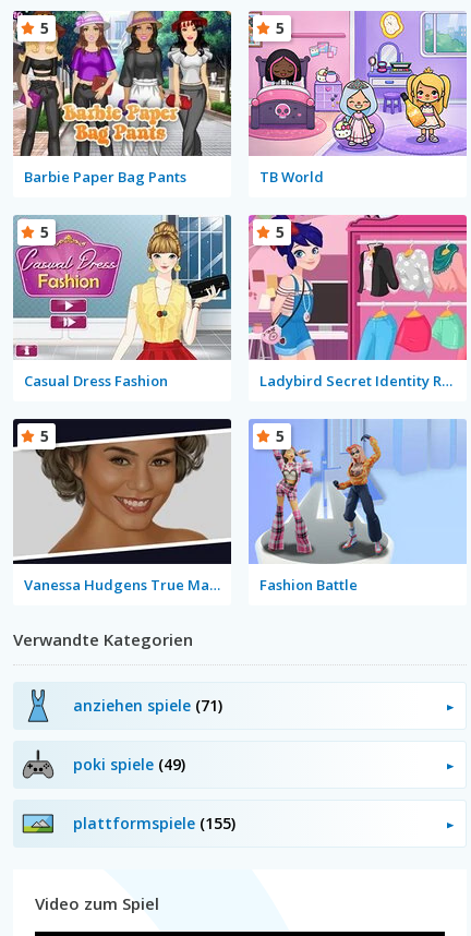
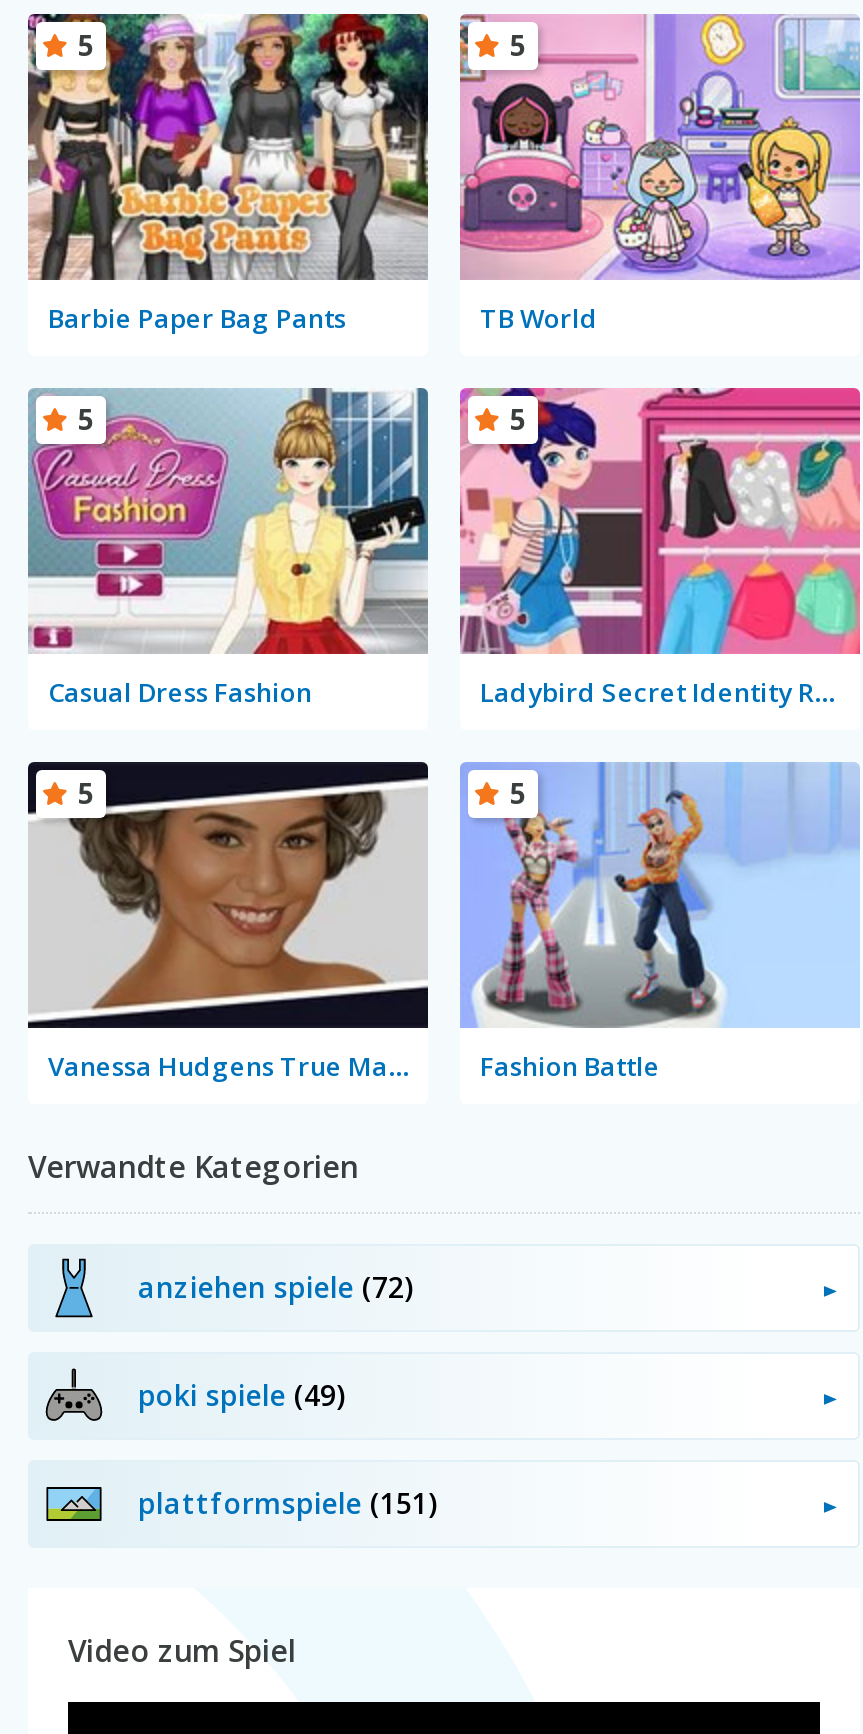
[73,695,222,716] anziehen spiele (71) -> [138,1268,412,1306] anziehen spiele (72)
[73,813,235,833] plattformspiele (155) -> [138,1484,436,1522] plattformspiele (151)

